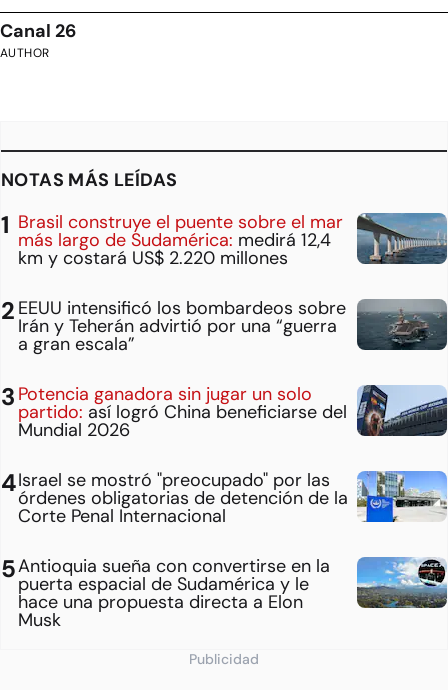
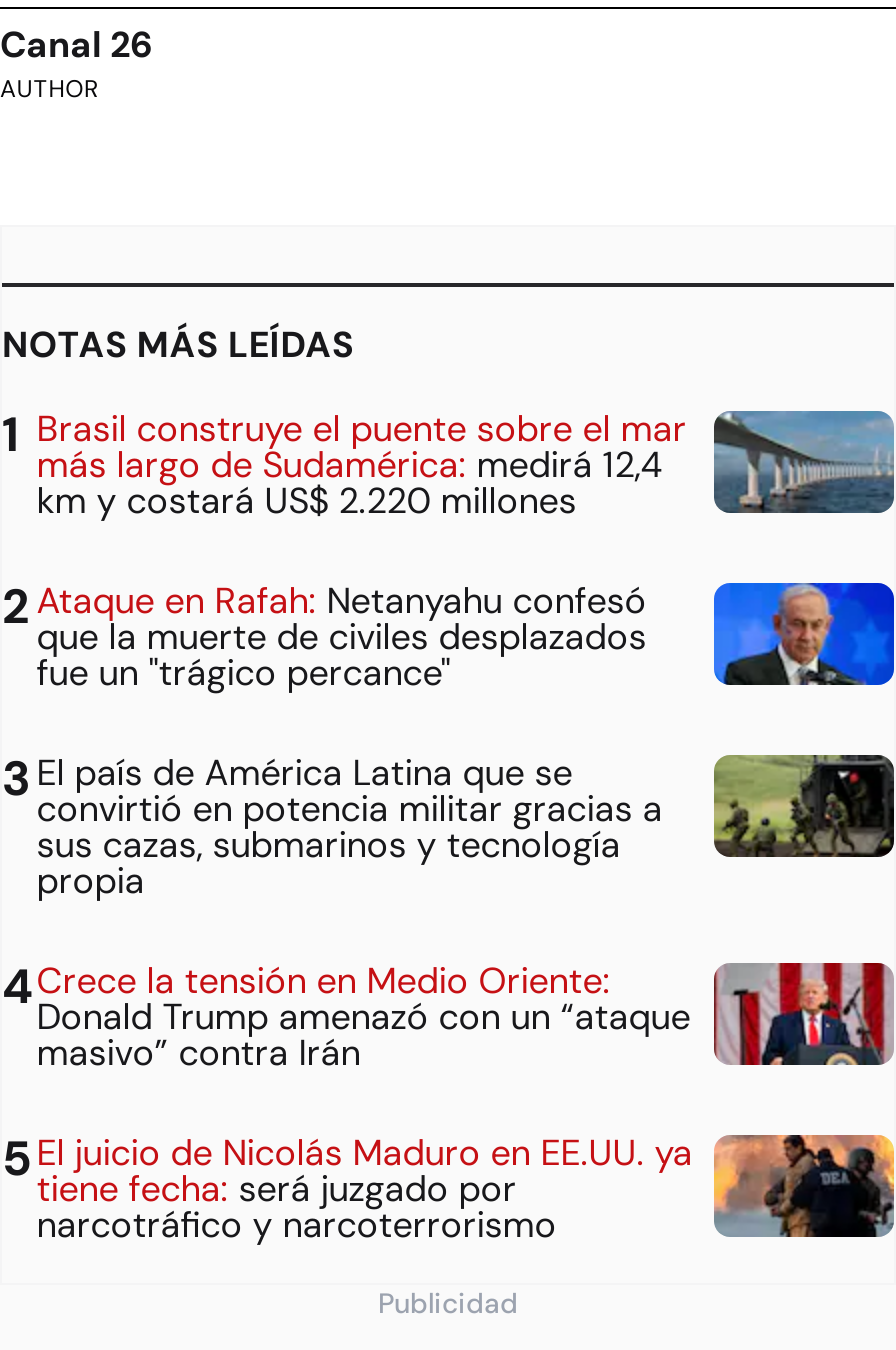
[18,296,445,356] [image] | EEUU intensificó los bombardeos sobre | Irán y Teherán advirtió por una “guerra | a gran escala” -> [37,576,890,696] [image] | Ataque en Rafah: Netanyahu confesó | que la muerte de civiles desplazados | fue un "trágico percance"
[18,382,445,442] [image] | Potencia ganadora sin jugar un solo | partido: así logró China beneficiarse del | Mundial 2026 -> [37,748,890,904] [image] | El país de América Latina que se | convirtió en potencia militar gracias a | sus cazas, submarinos y tecnología | propia
[18,468,445,541] [image] | Israel se mostró "preocupado" por las | órdenes obligatorias de detención de la | Corte Penal Internacional -> [37,926,890,1076] [image] | Crece la tensión en Medio Oriente: | Donald Trump amenazó con un “ataque | masivo” contra Irán
[18,554,445,632] [image] | Antioquia sueña con convertirse en la | puerta espacial de Sudamérica y le | hace una propuesta directa a Elon | Musk -> [37,1098,890,1248] [image] | El juicio de Nicolás Maduro en EE.UU. ya | tiene fecha: será juzgado por | narcotráfico y narcoterrorismo

